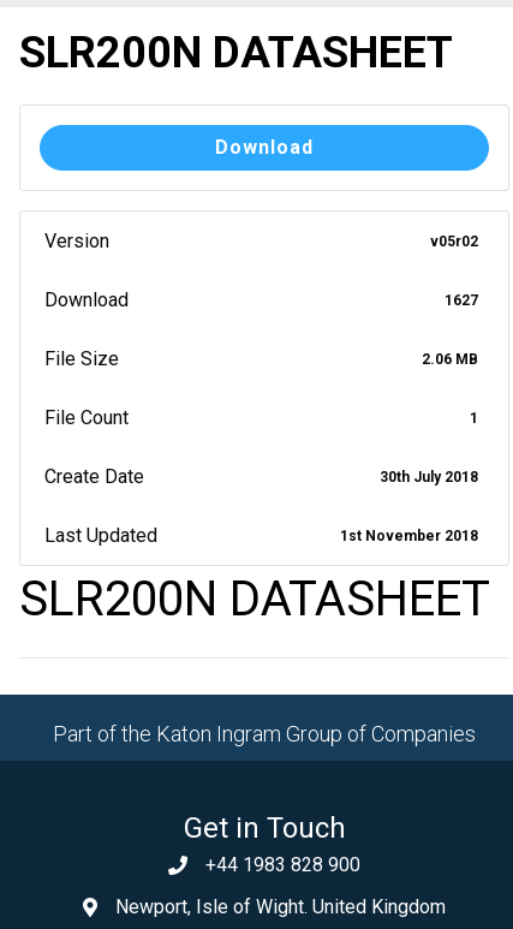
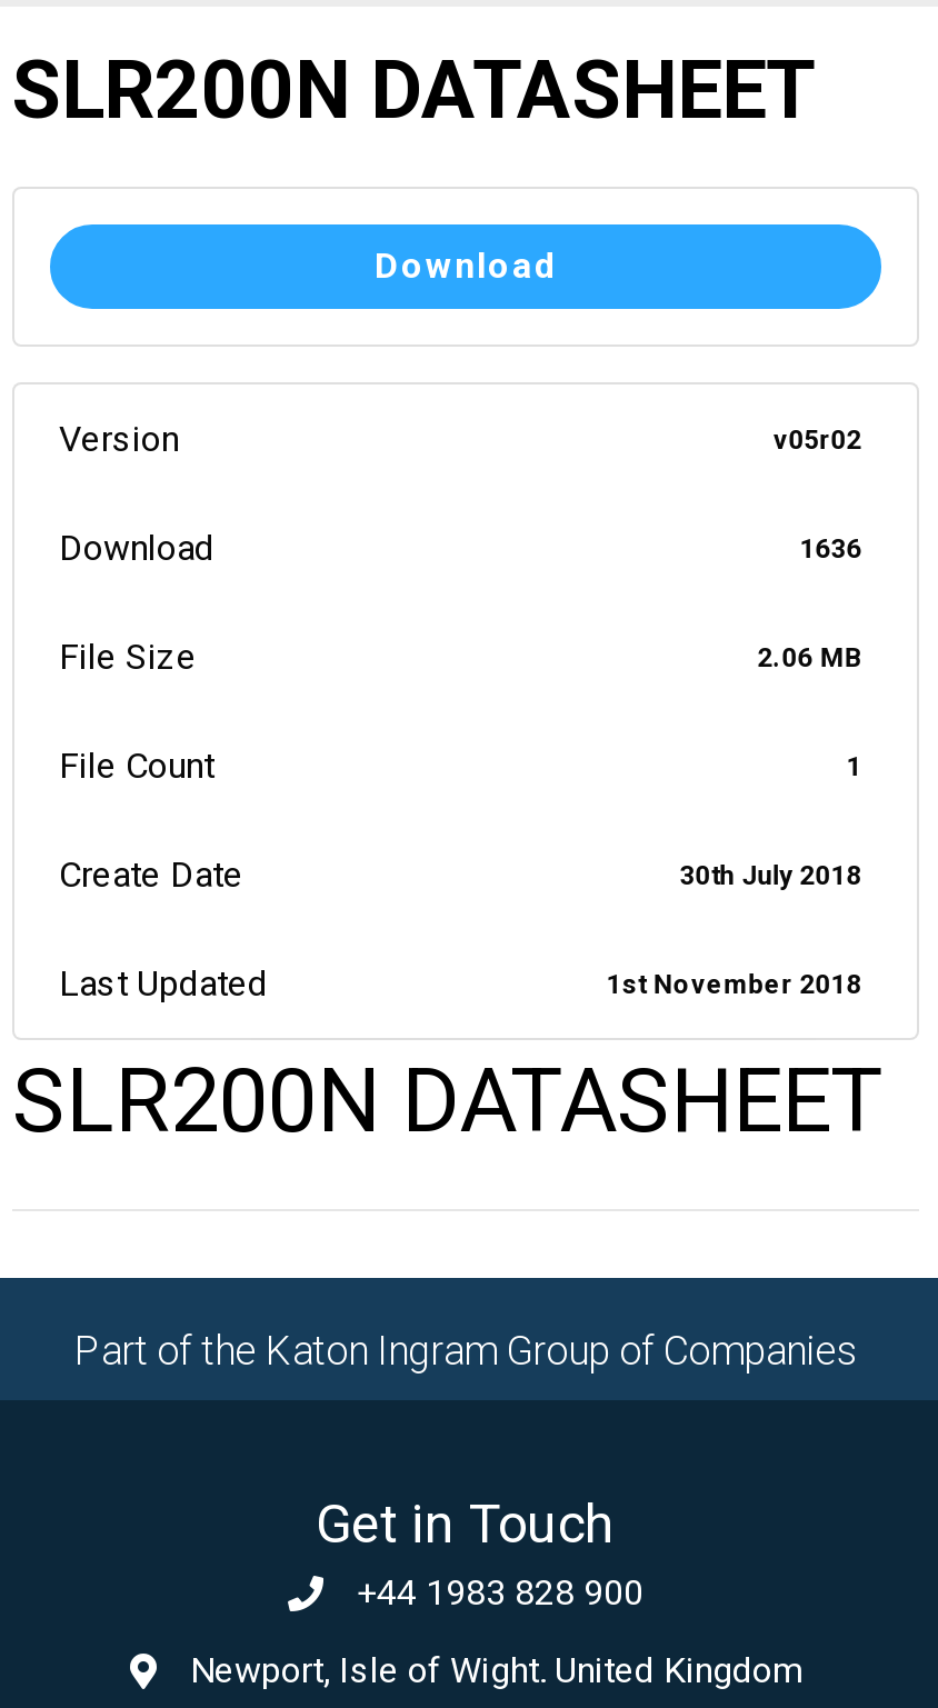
[445,291,478,308] 1627 -> [800,532,862,563] 1636

